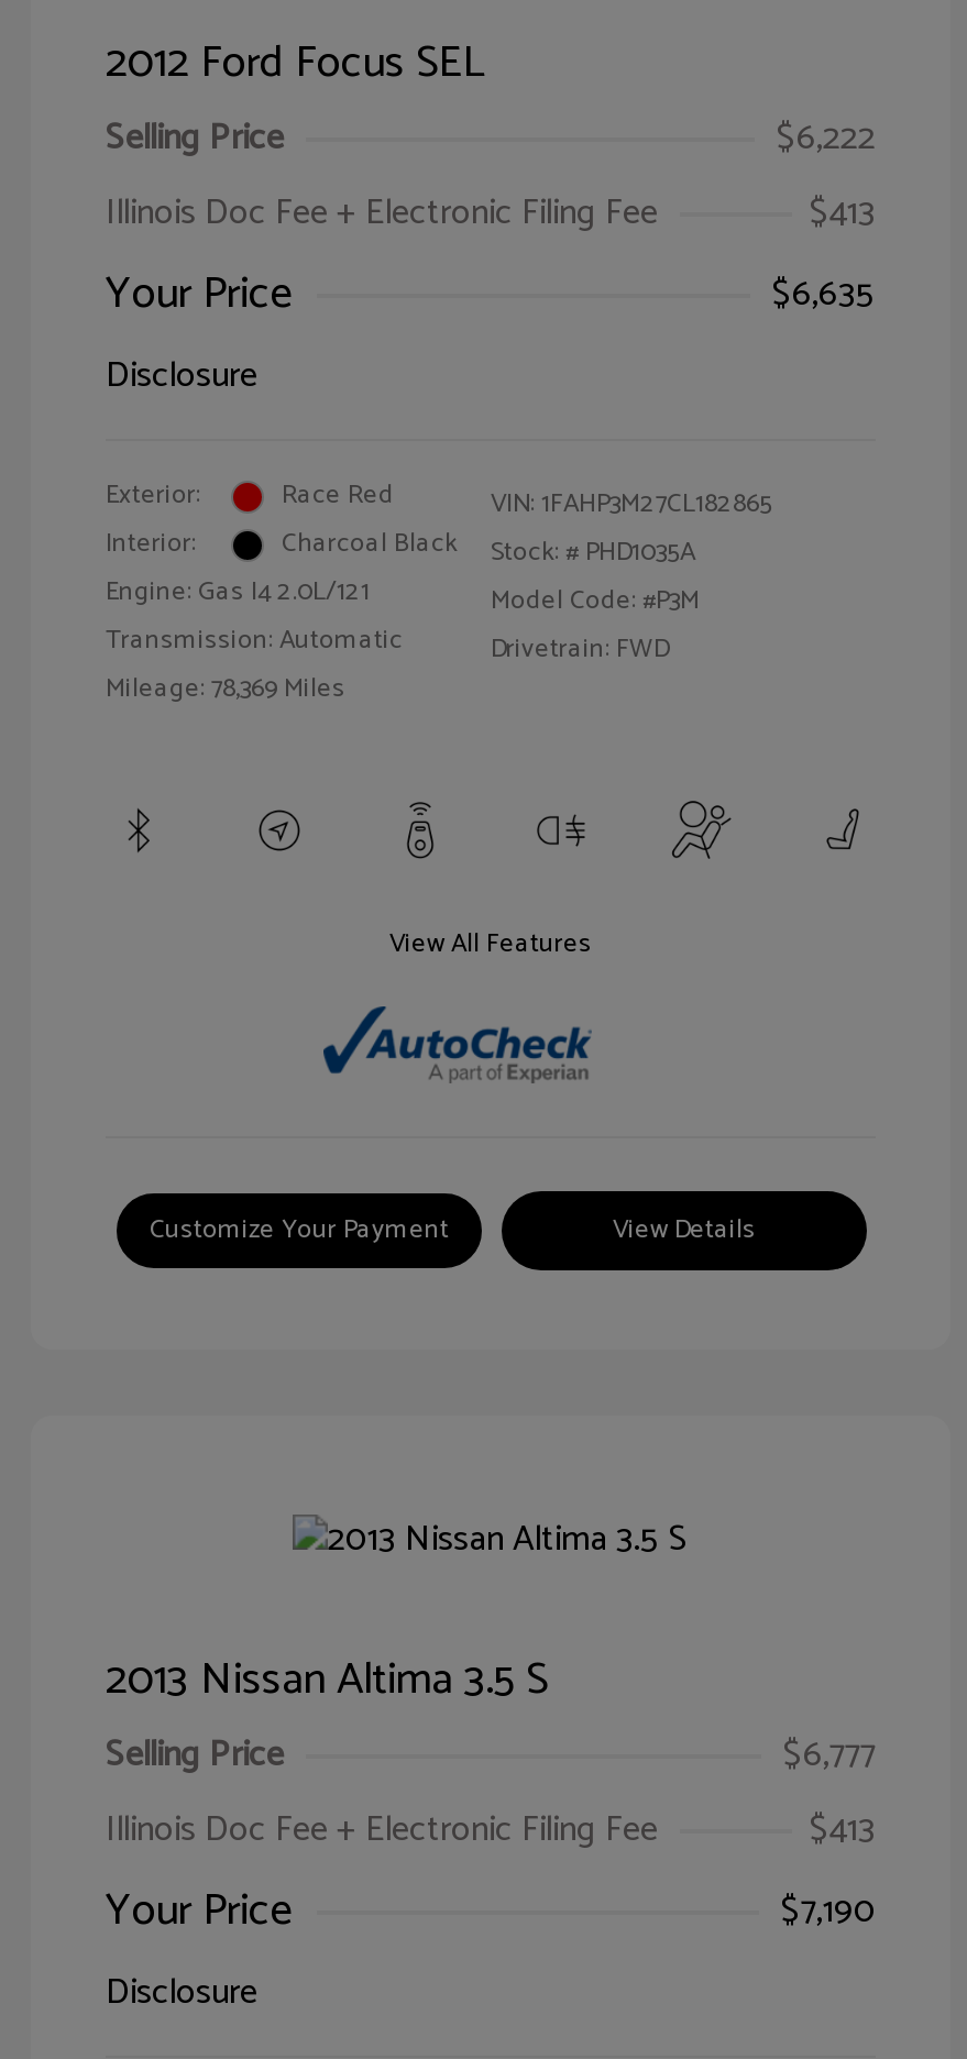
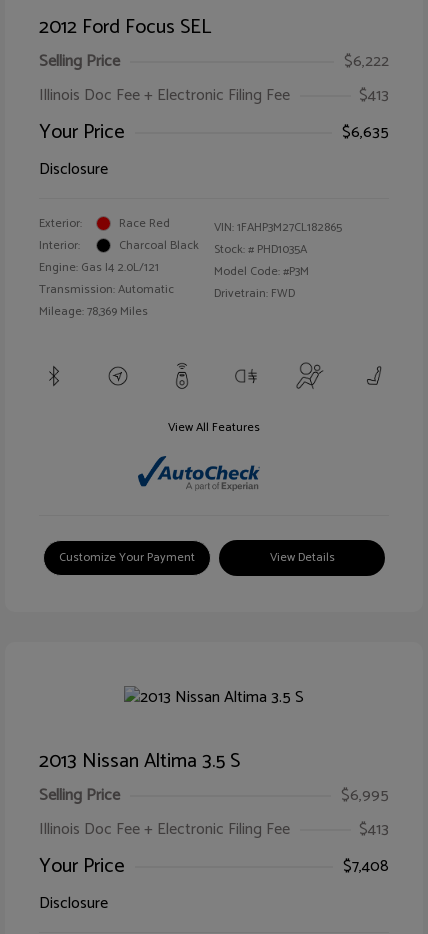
[783,1725,876,1784] $6,777 -> [341,782,389,809] $6,995
[781,1881,876,1941] $7,190 -> [343,853,389,880] $7,408

